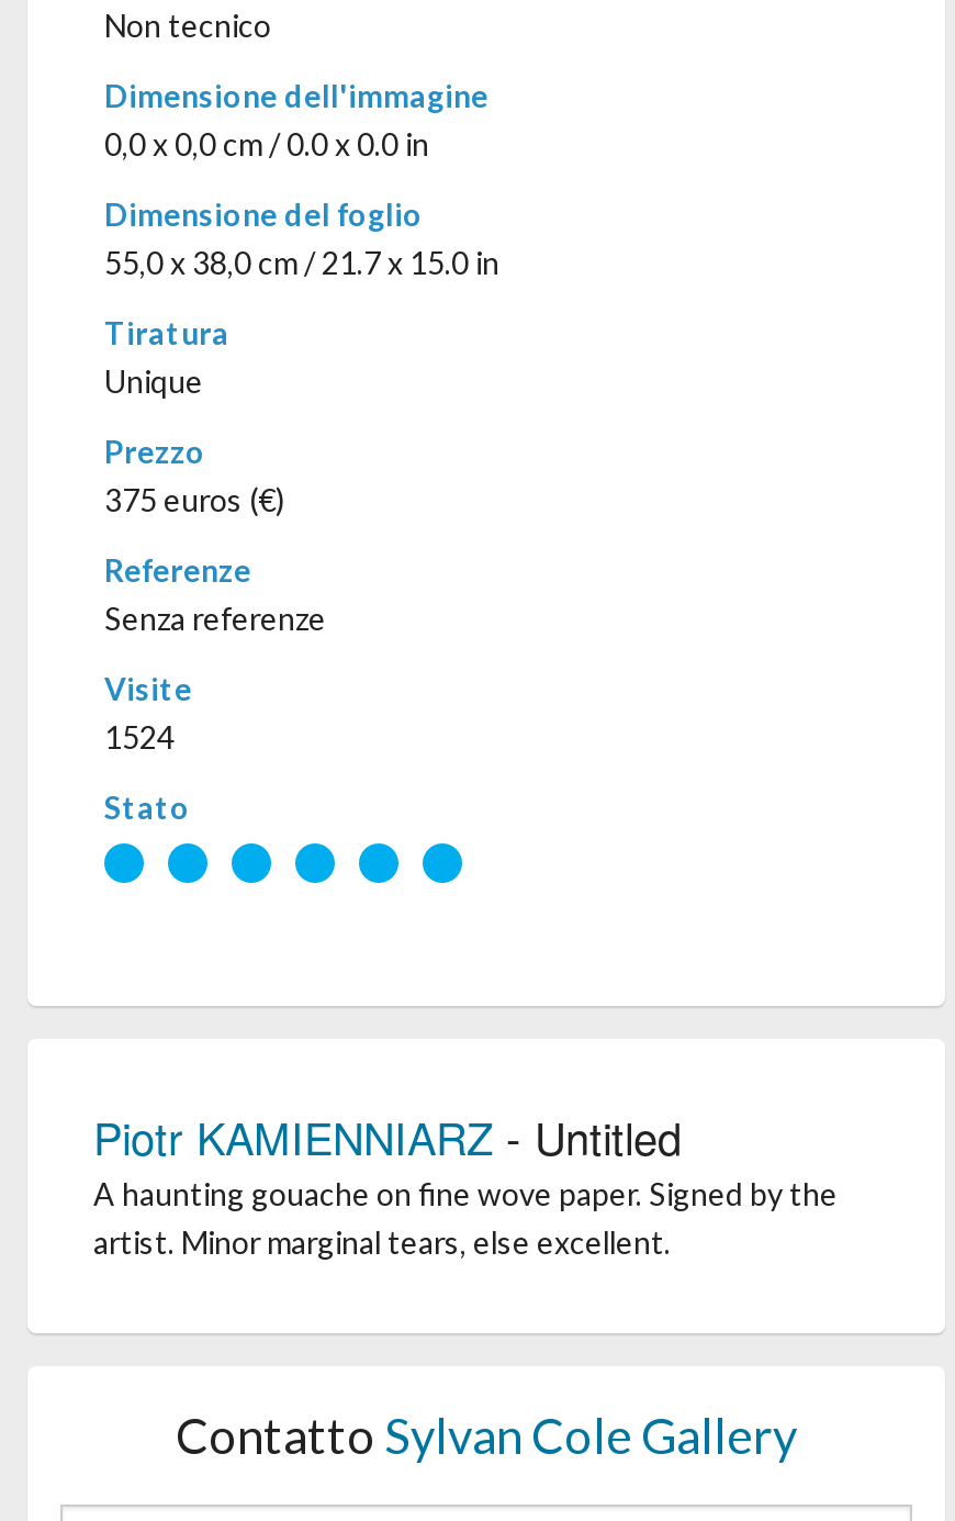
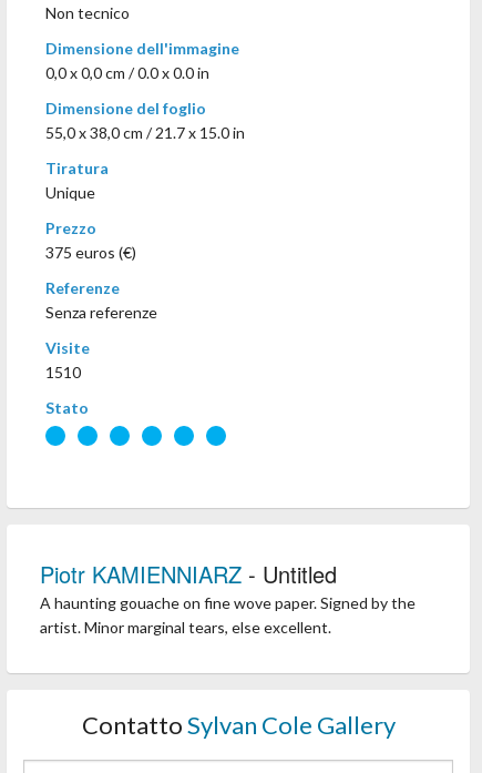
[104,719,175,756] 1524 -> [45,363,81,382] 1510

